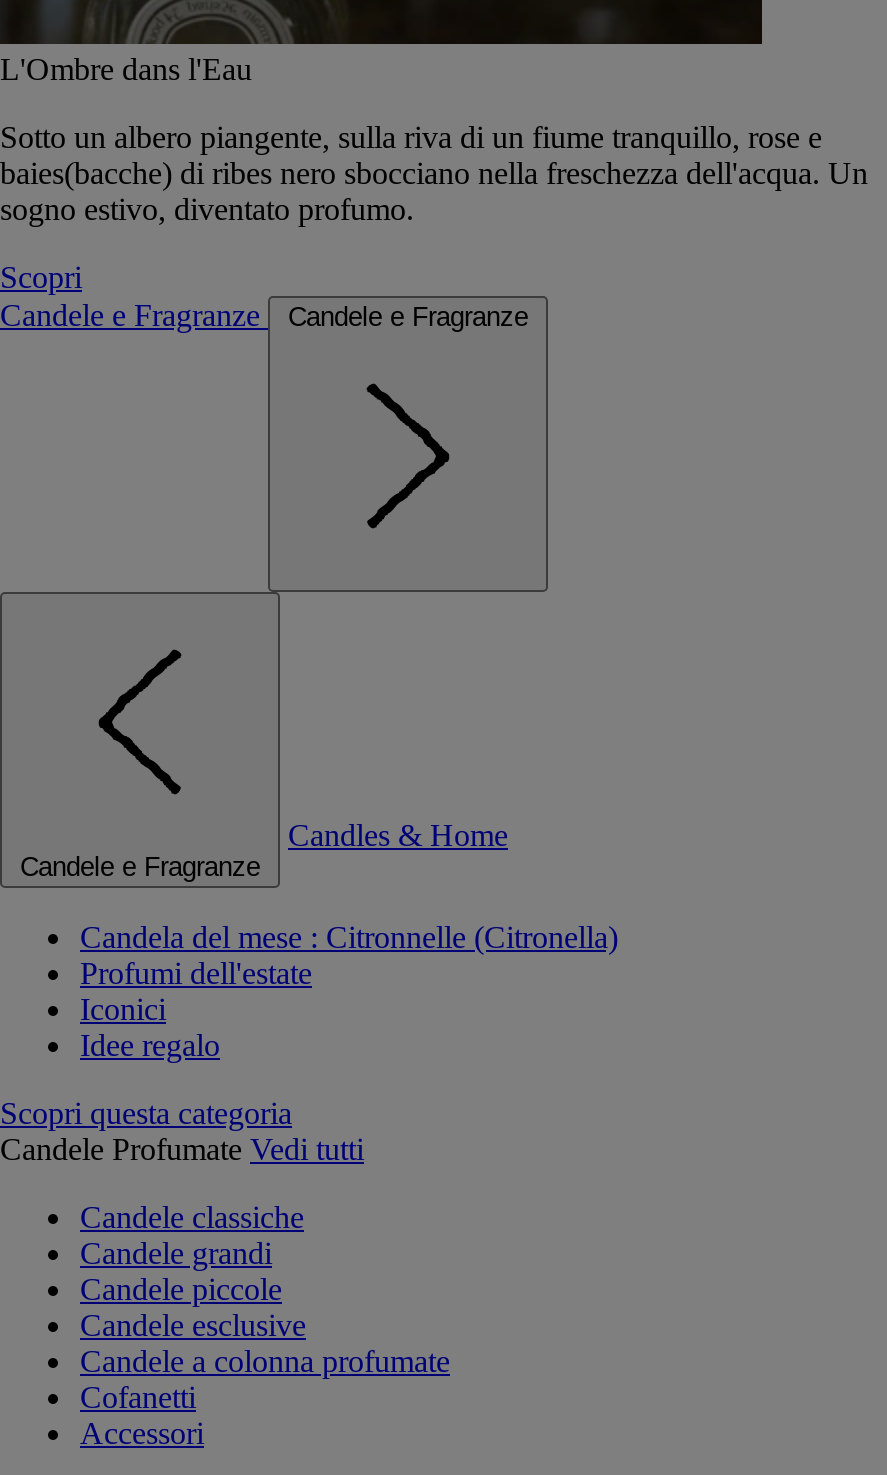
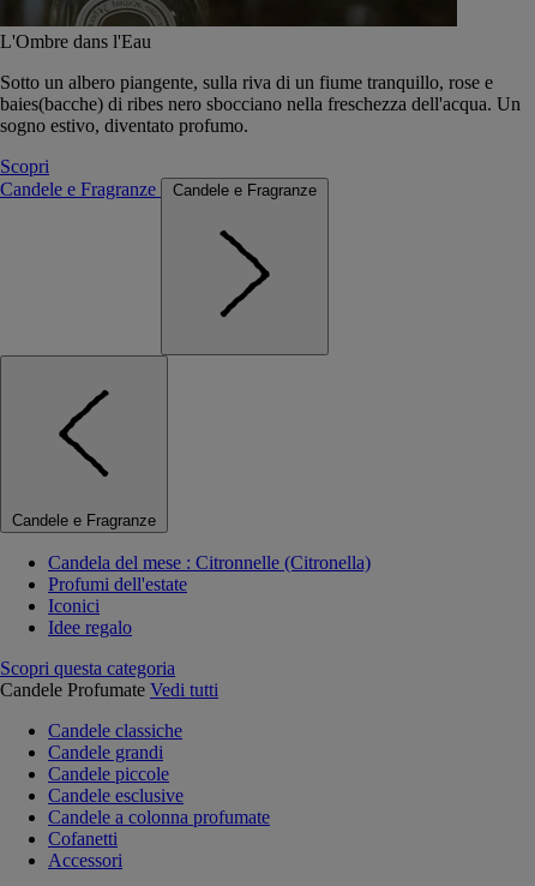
[288,818,508,852] Candles & Home -> none

